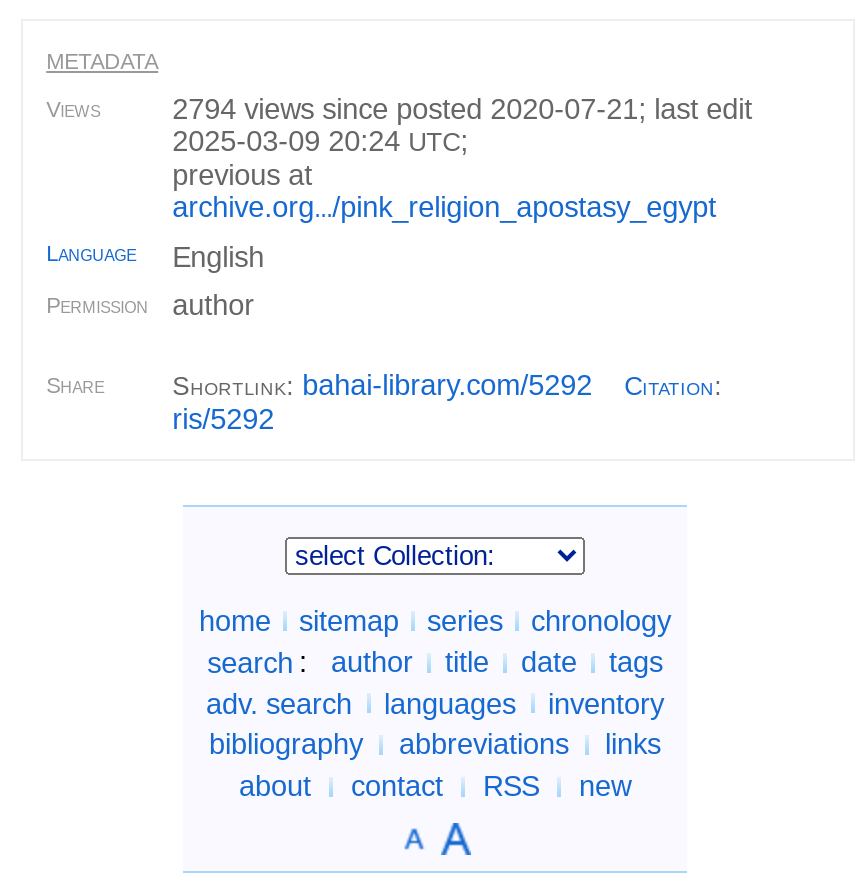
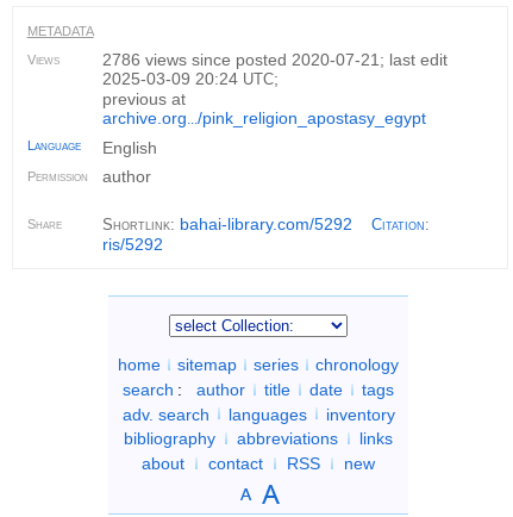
[172,94,752,126] 2794 views since posted 2020-07-21; last edit -> [102,51,447,70] 2786 views since posted 2020-07-21; last edit

